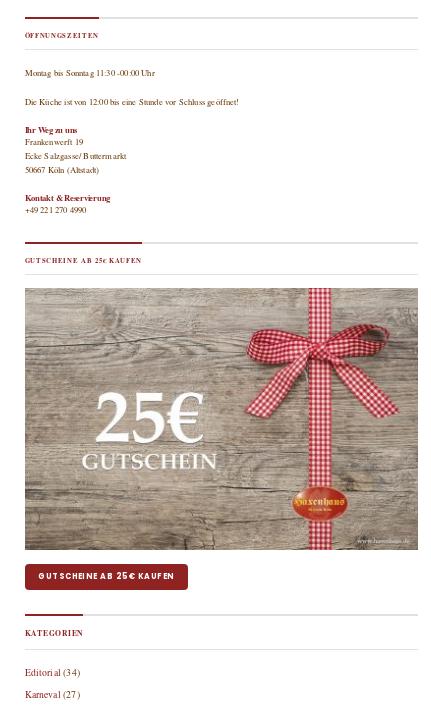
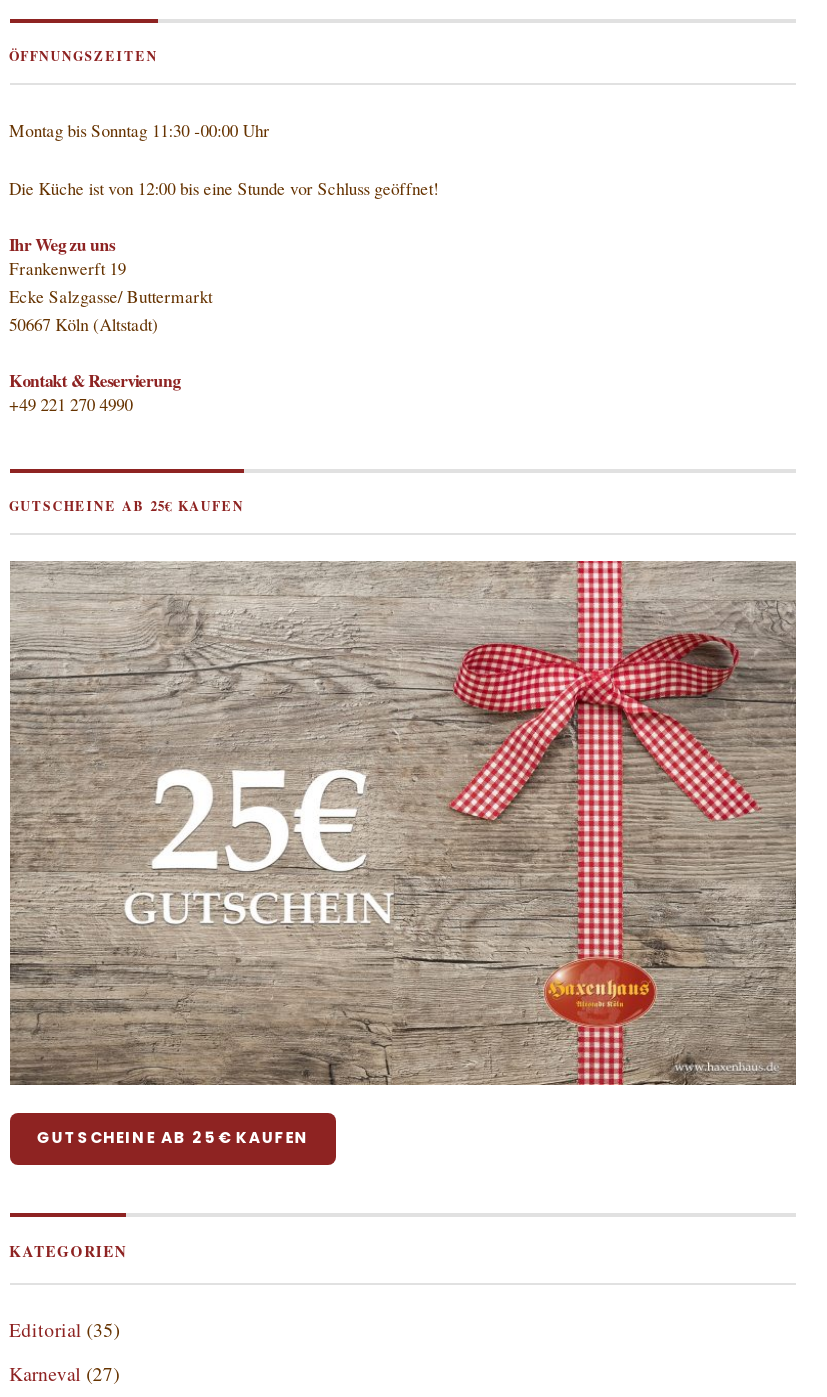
[24,666,80,679] Editorial (34) -> [9,1317,120,1343] Editorial (35)

